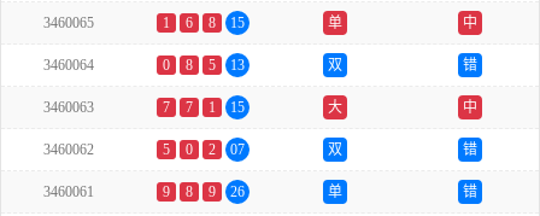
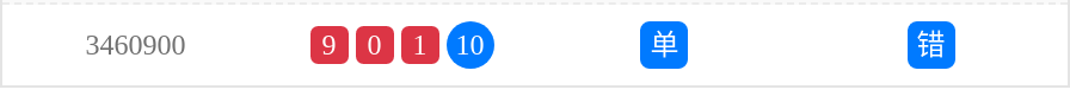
[43,14,94,31] 3460065 -> [86,28,382,62] 3460900 | 9 | 0
[43,14,477,200] 6 | 8 | 15 | 单 | 中 | 3460064 | 0 | 8 | 5 | 13 | 双 | 错 | 3460063 | 7 | 7 | 1 | 15 | 大 | 中 | 3460062 | 5 | 0 | 2 | 07 | 双 | 错 | 3460061 | 9 | 8 | 9 | 26 -> [456,28,484,62] 10

